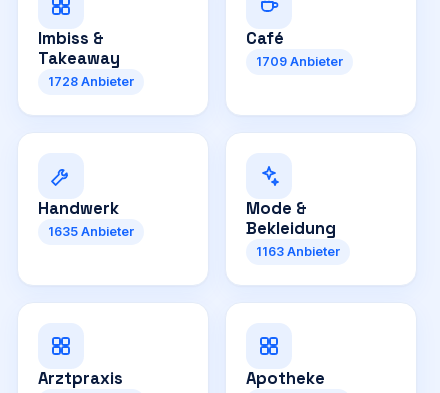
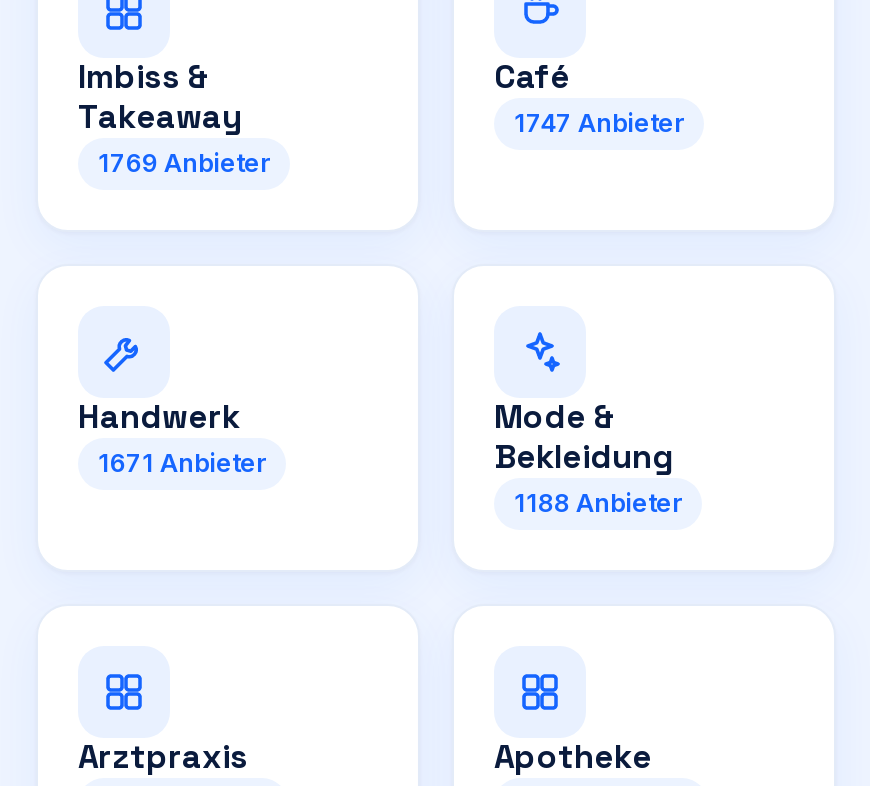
[256,54,343,69] 1709 Anbieter -> [514,108,684,138] 1747 Anbieter
[48,74,134,89] 1728 Anbieter -> [98,148,270,178] 1769 Anbieter
[48,224,134,239] 1635 Anbieter -> [98,448,266,478] 1671 Anbieter
[256,244,340,259] 1163 Anbieter -> [514,488,682,518] 1188 Anbieter

